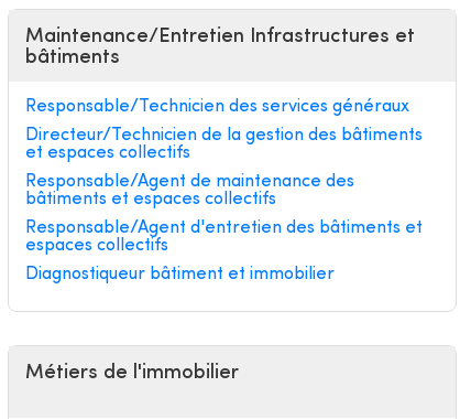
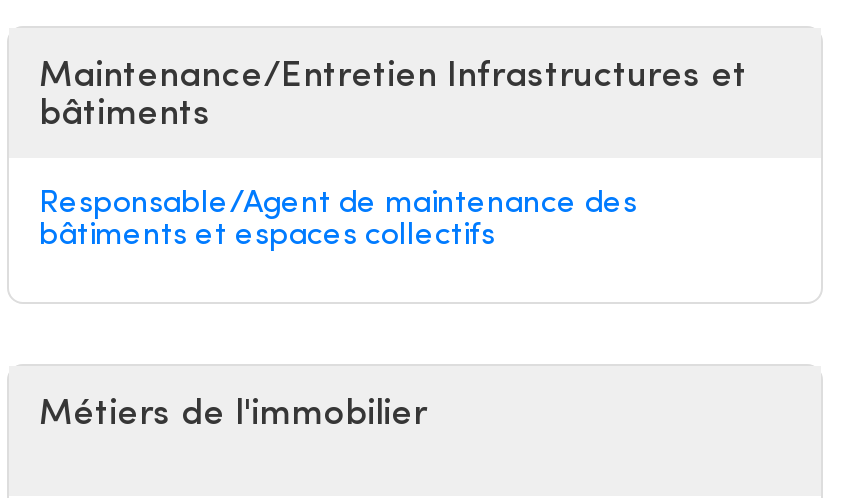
[25,98,423,162] Responsable/Technicien des services généraux | Directeur/Technicien de la gestion des bâtiments | et espaces collectifs -> none
[25,219,423,283] Responsable/Agent d'entretien des bâtiments et | espaces collectifs | Diagnostiqueur bâtiment et immobilier -> none

